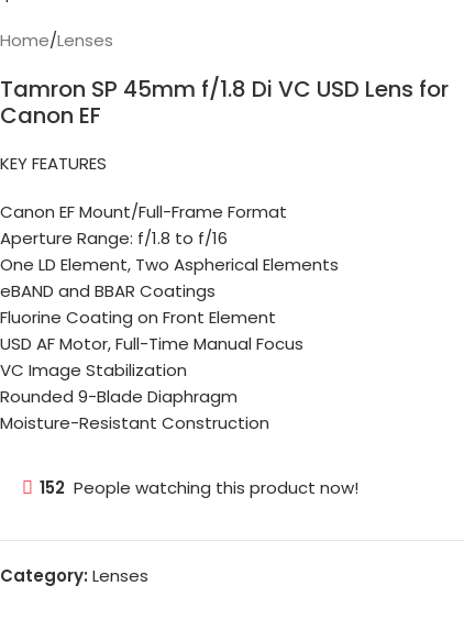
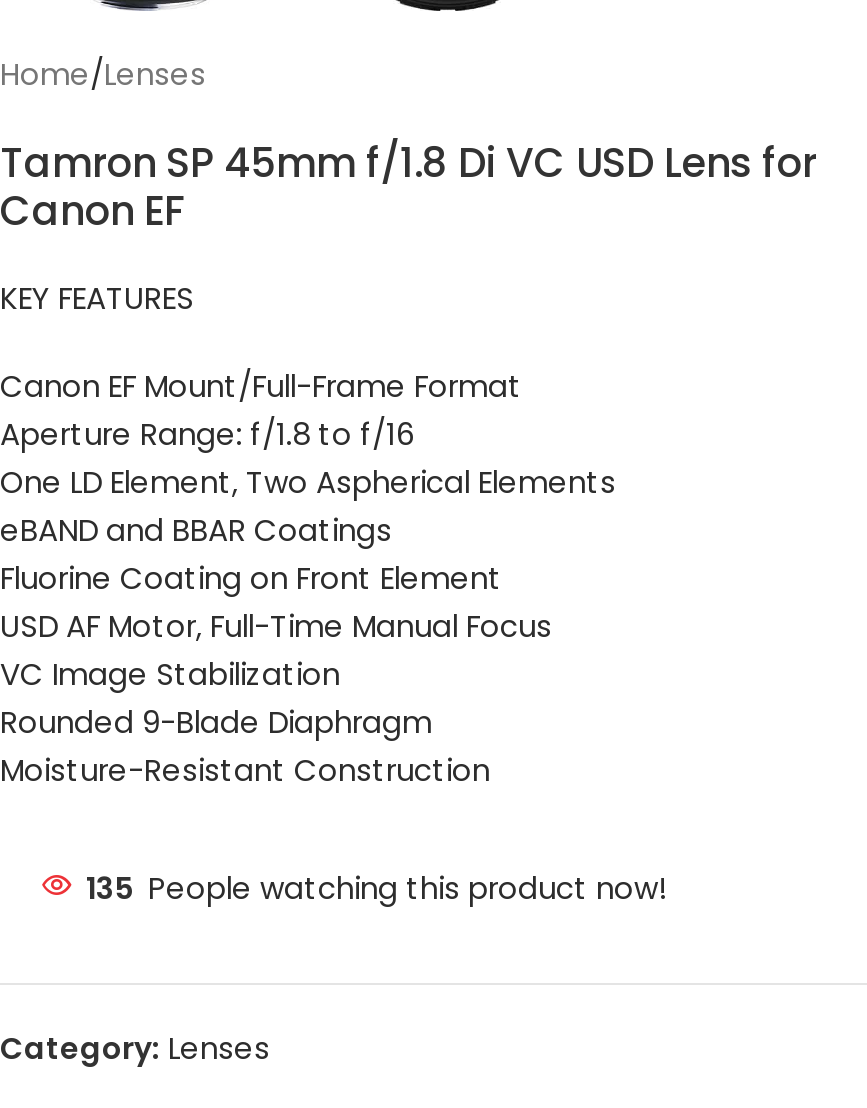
[40,476,358,499] 152 People watching this product now! -> [86,868,666,910] 135 People watching this product now!

